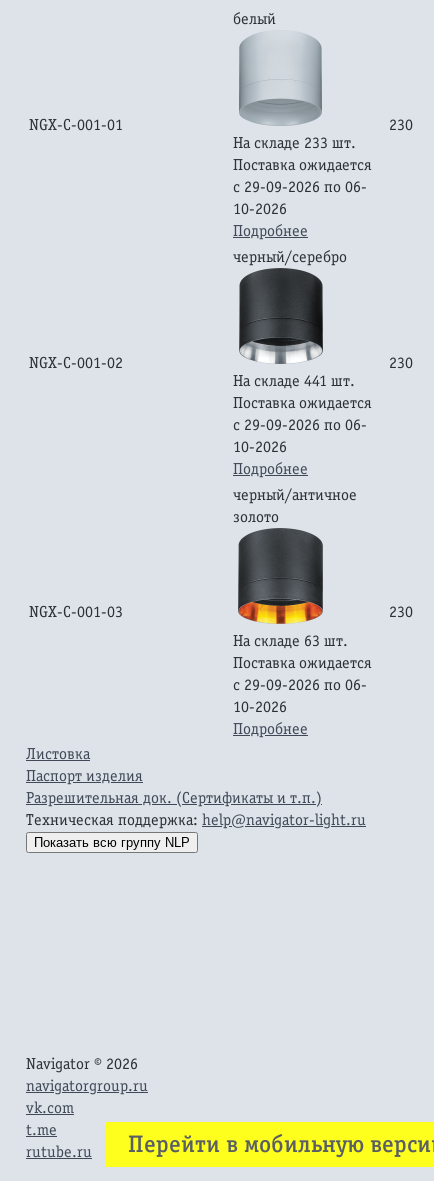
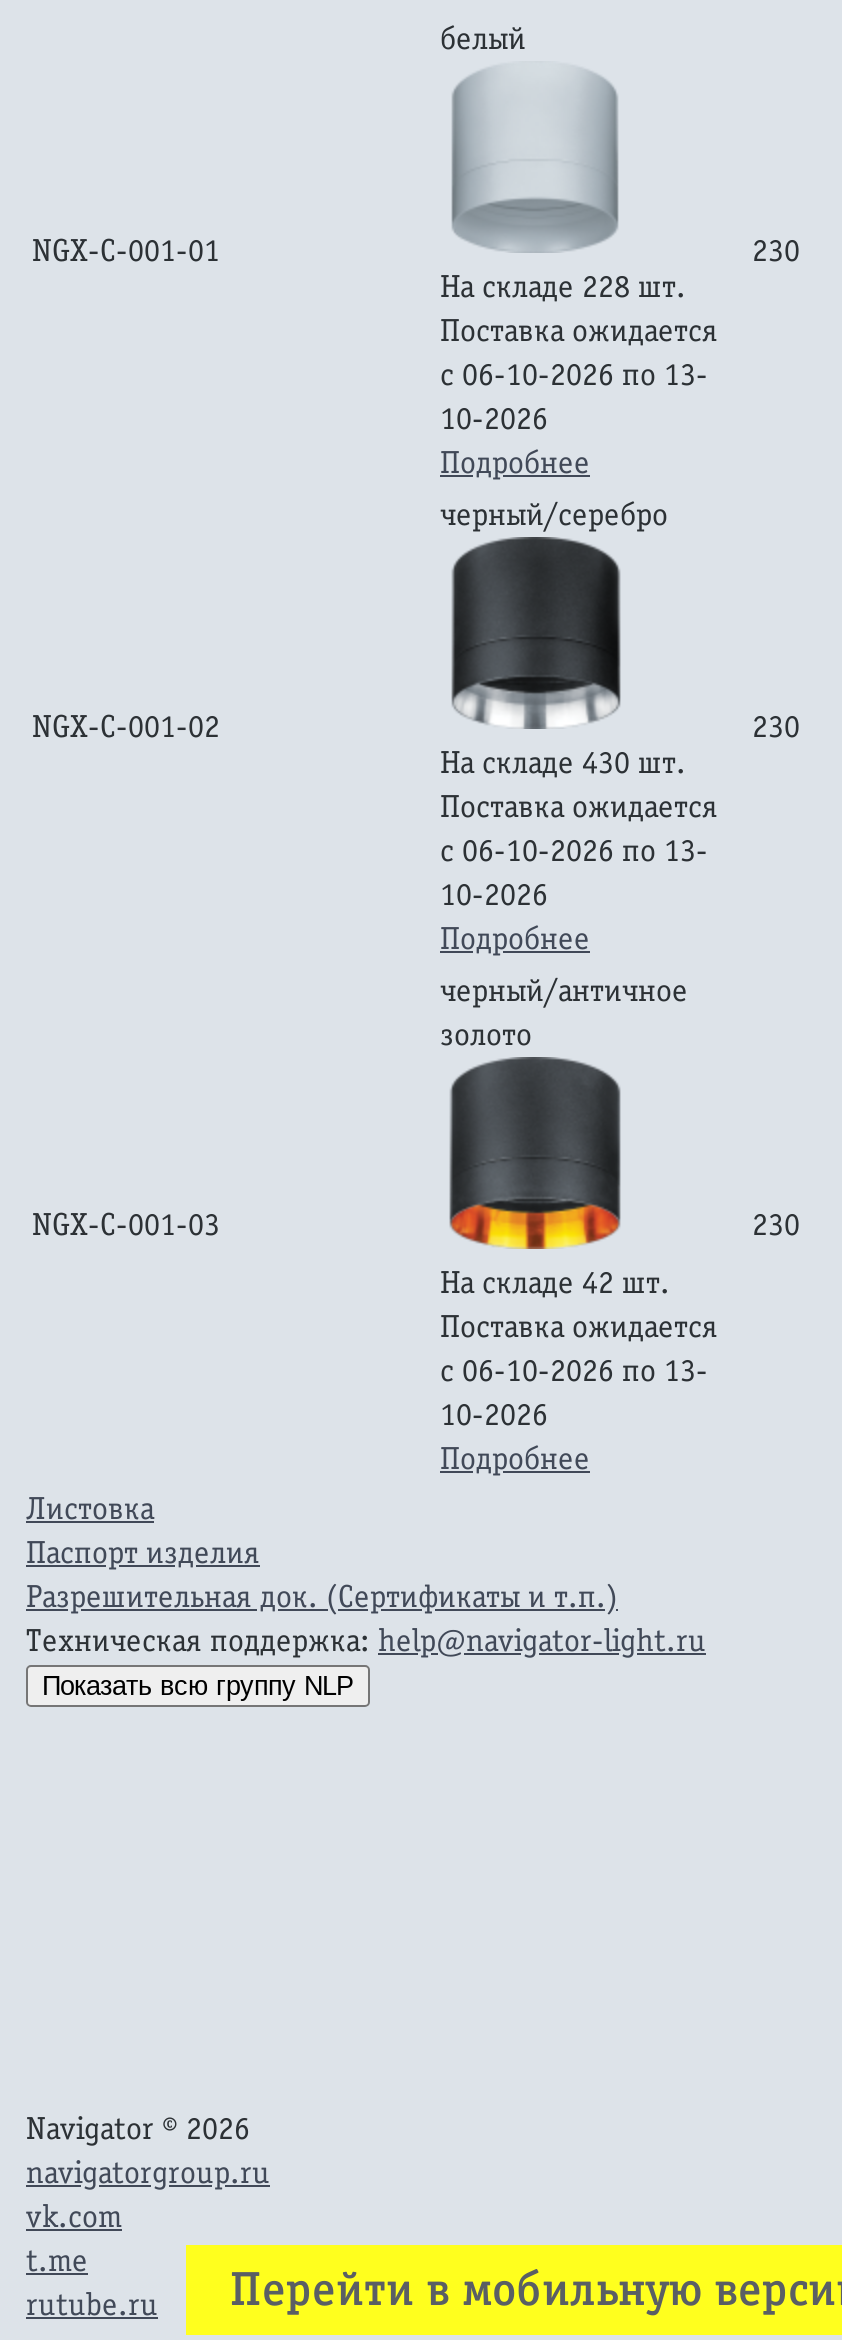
[233,133,356,152] На складе 233 шт. -> [440,267,686,305] На складе 228 шт.
[233,177,367,196] с 29-09-2026 по 06- -> [440,355,708,393] с 06-10-2026 по 13-
[233,371,355,390] На складе 441 шт. -> [440,743,686,781] На складе 430 шт.
[233,415,367,434] с 29-09-2026 по 06- -> [440,831,708,869] с 06-10-2026 по 13-
[233,631,348,650] На складе 63 шт. -> [440,1263,670,1301] На складе 42 шт.
[233,675,367,694] с 29-09-2026 по 06- -> [440,1351,708,1389] с 06-10-2026 по 13-

